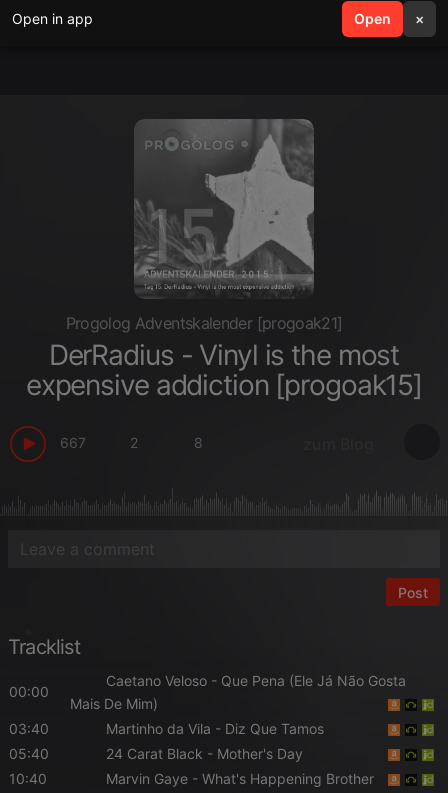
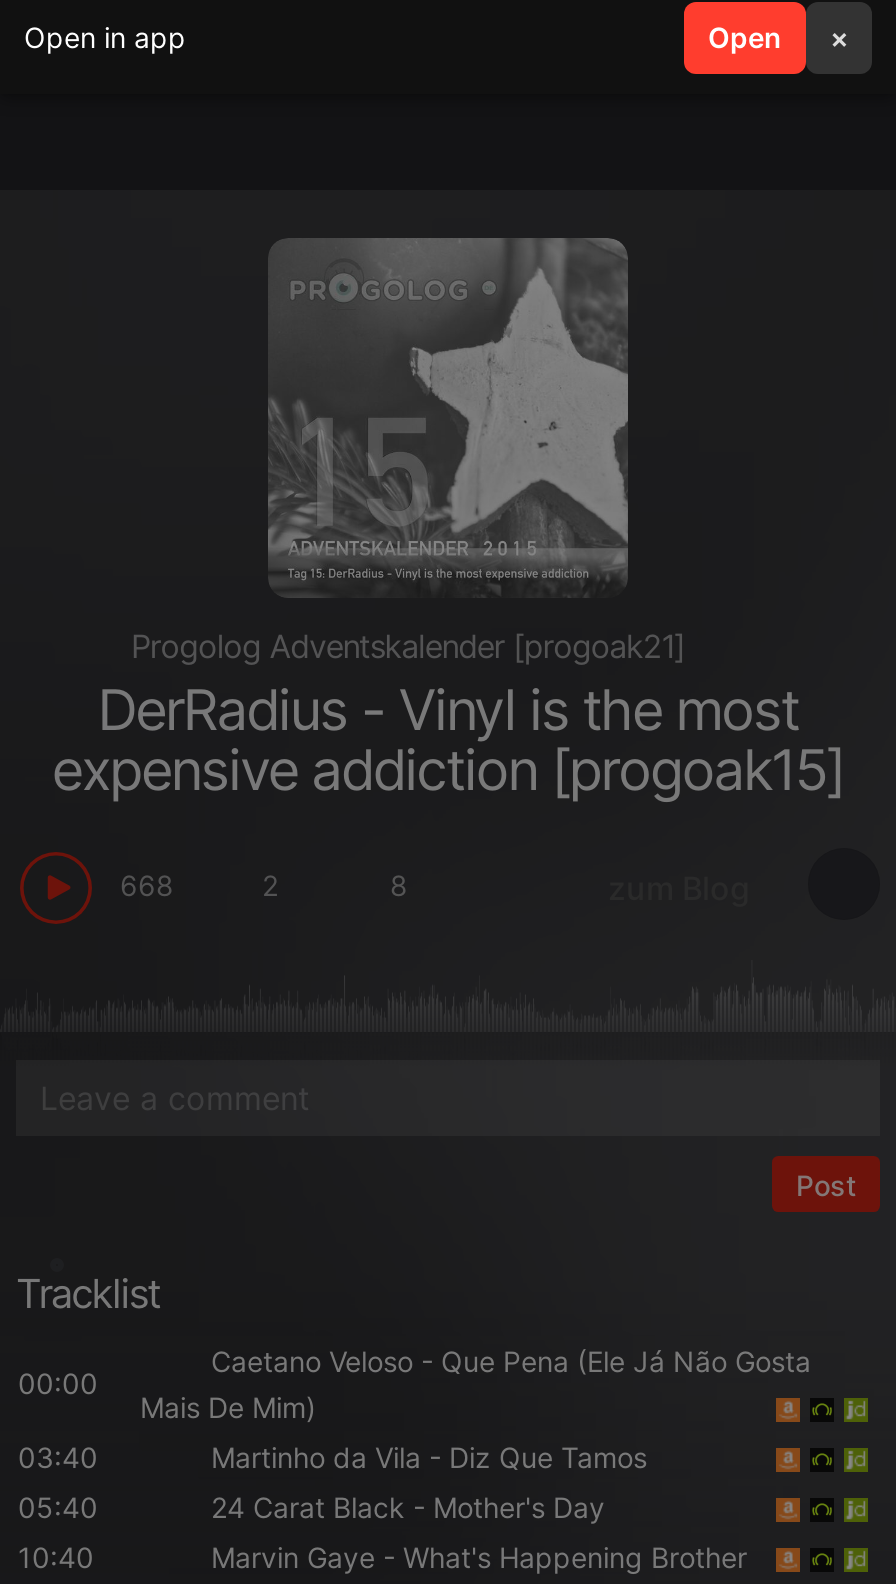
[60,434,86,451] 667 -> [120,868,174,902] 668

